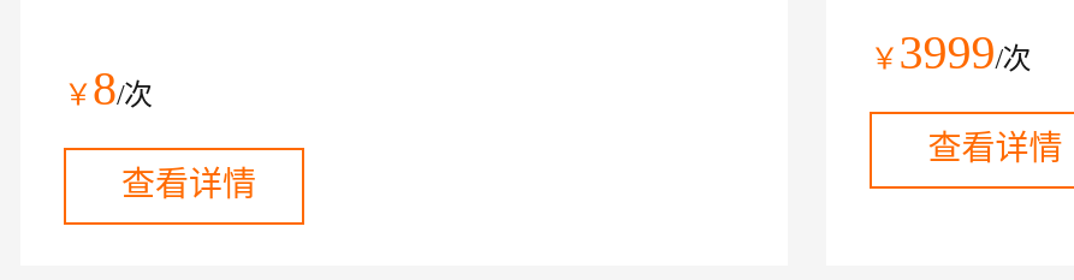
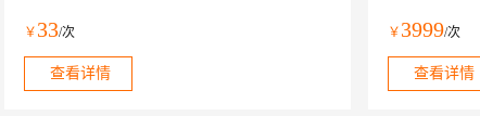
[64,62,153,114] ￥8/次 -> [24,17,75,41] ￥33/次

